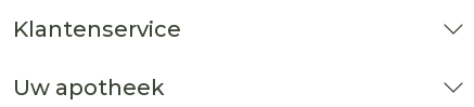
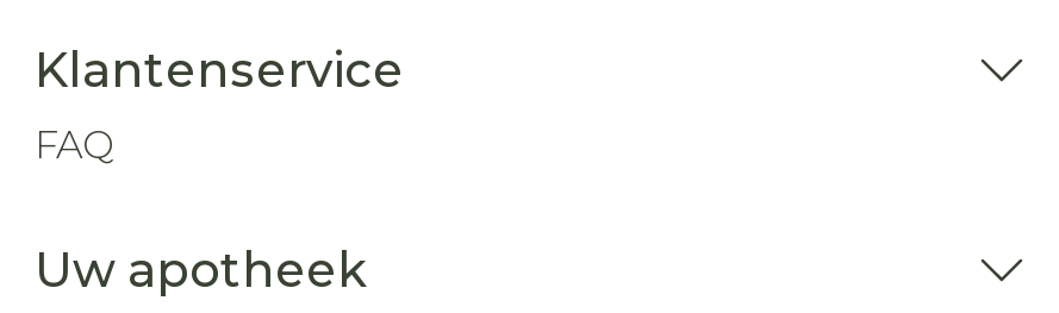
none -> [35,123,116,168] FAQ

